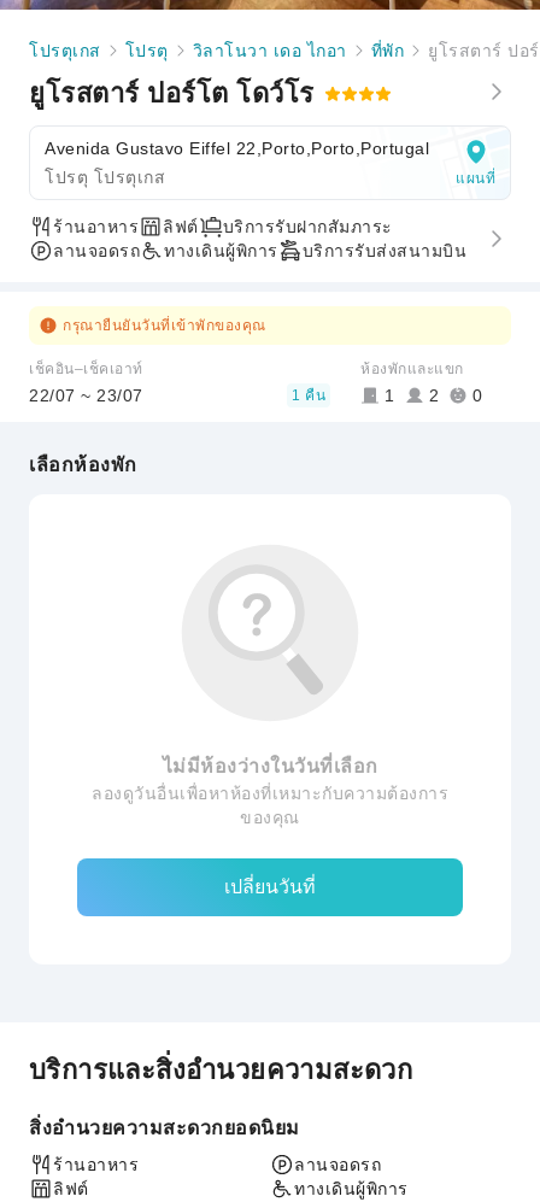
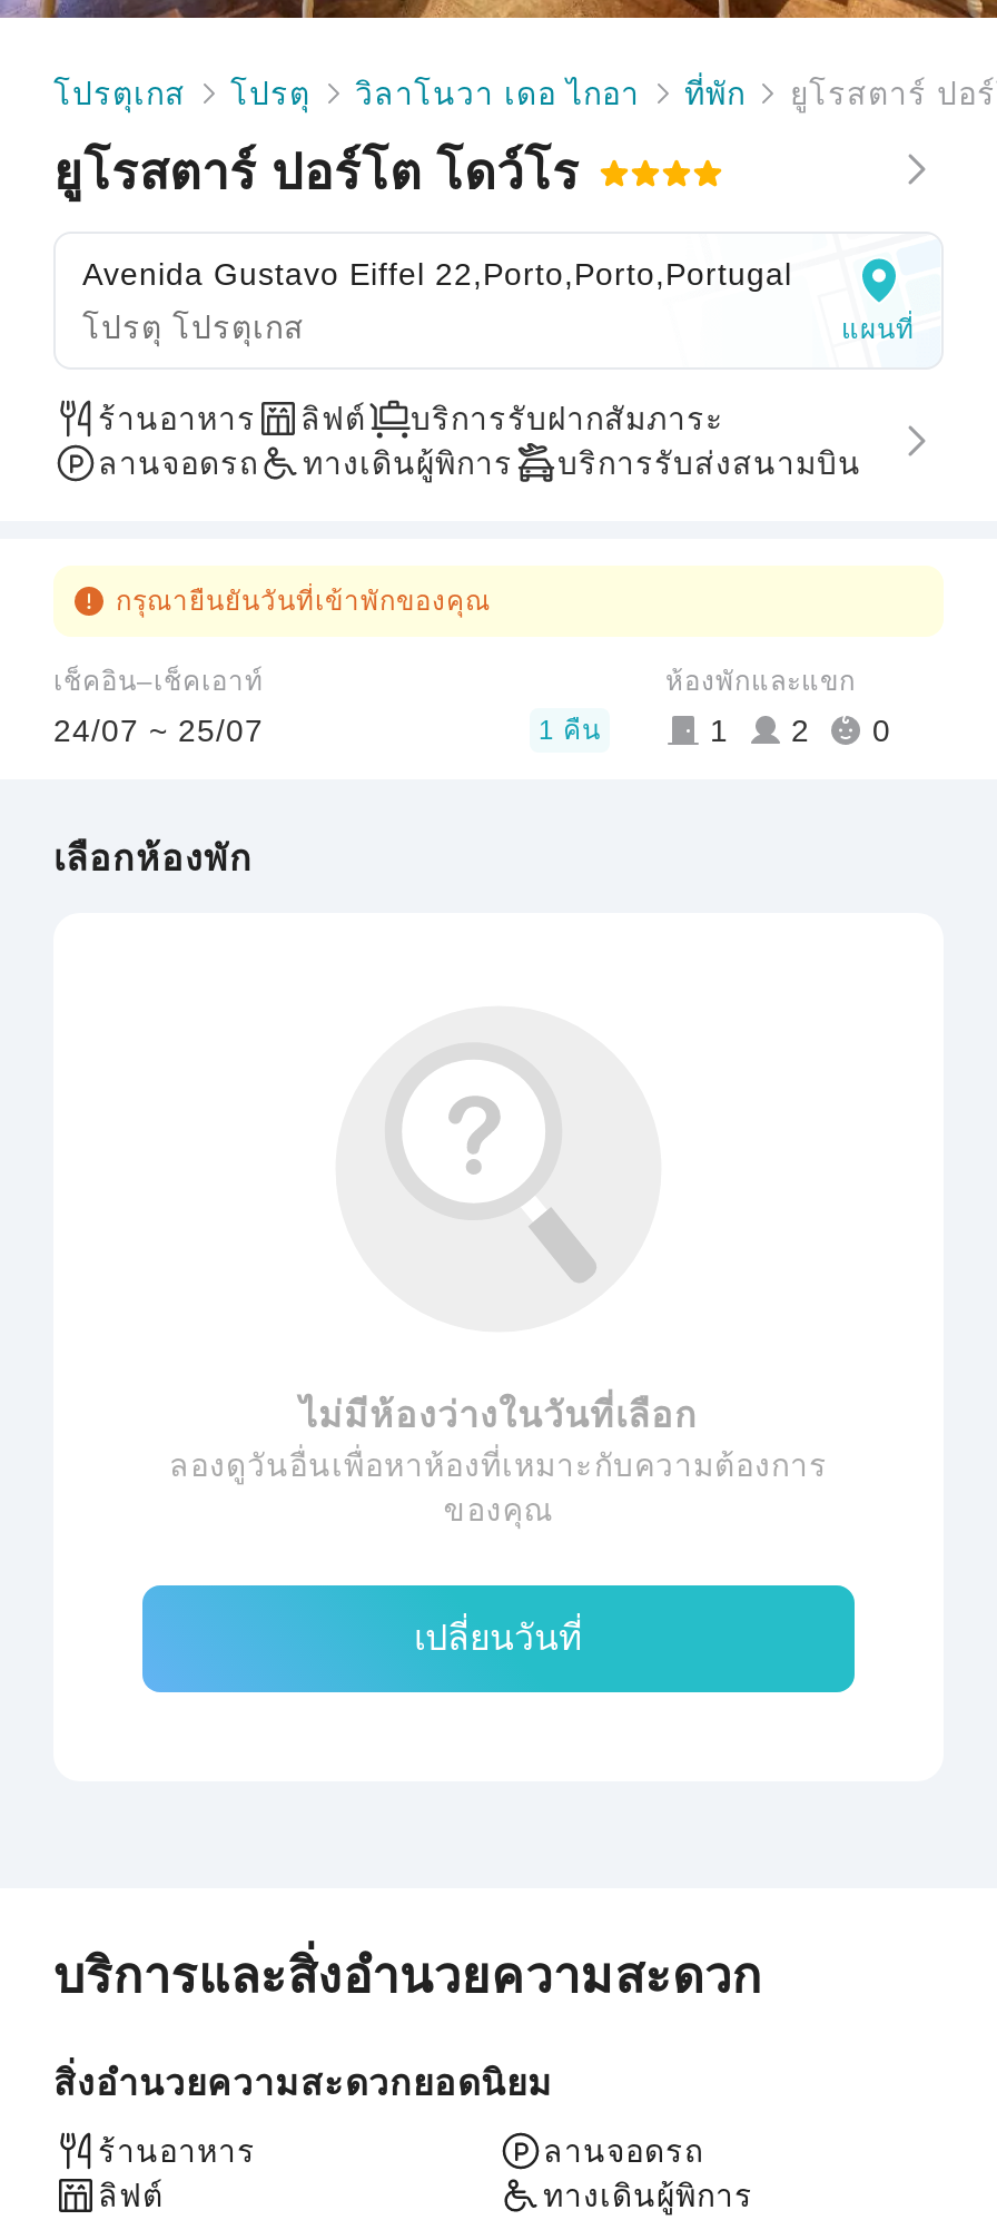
[29,386,143,405] 22/07 ~ 23/07 -> [53,713,264,748] 24/07 ~ 25/07

